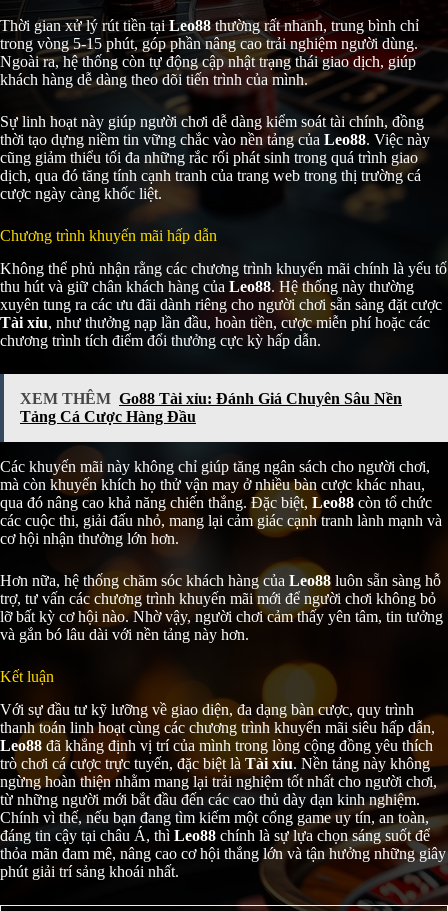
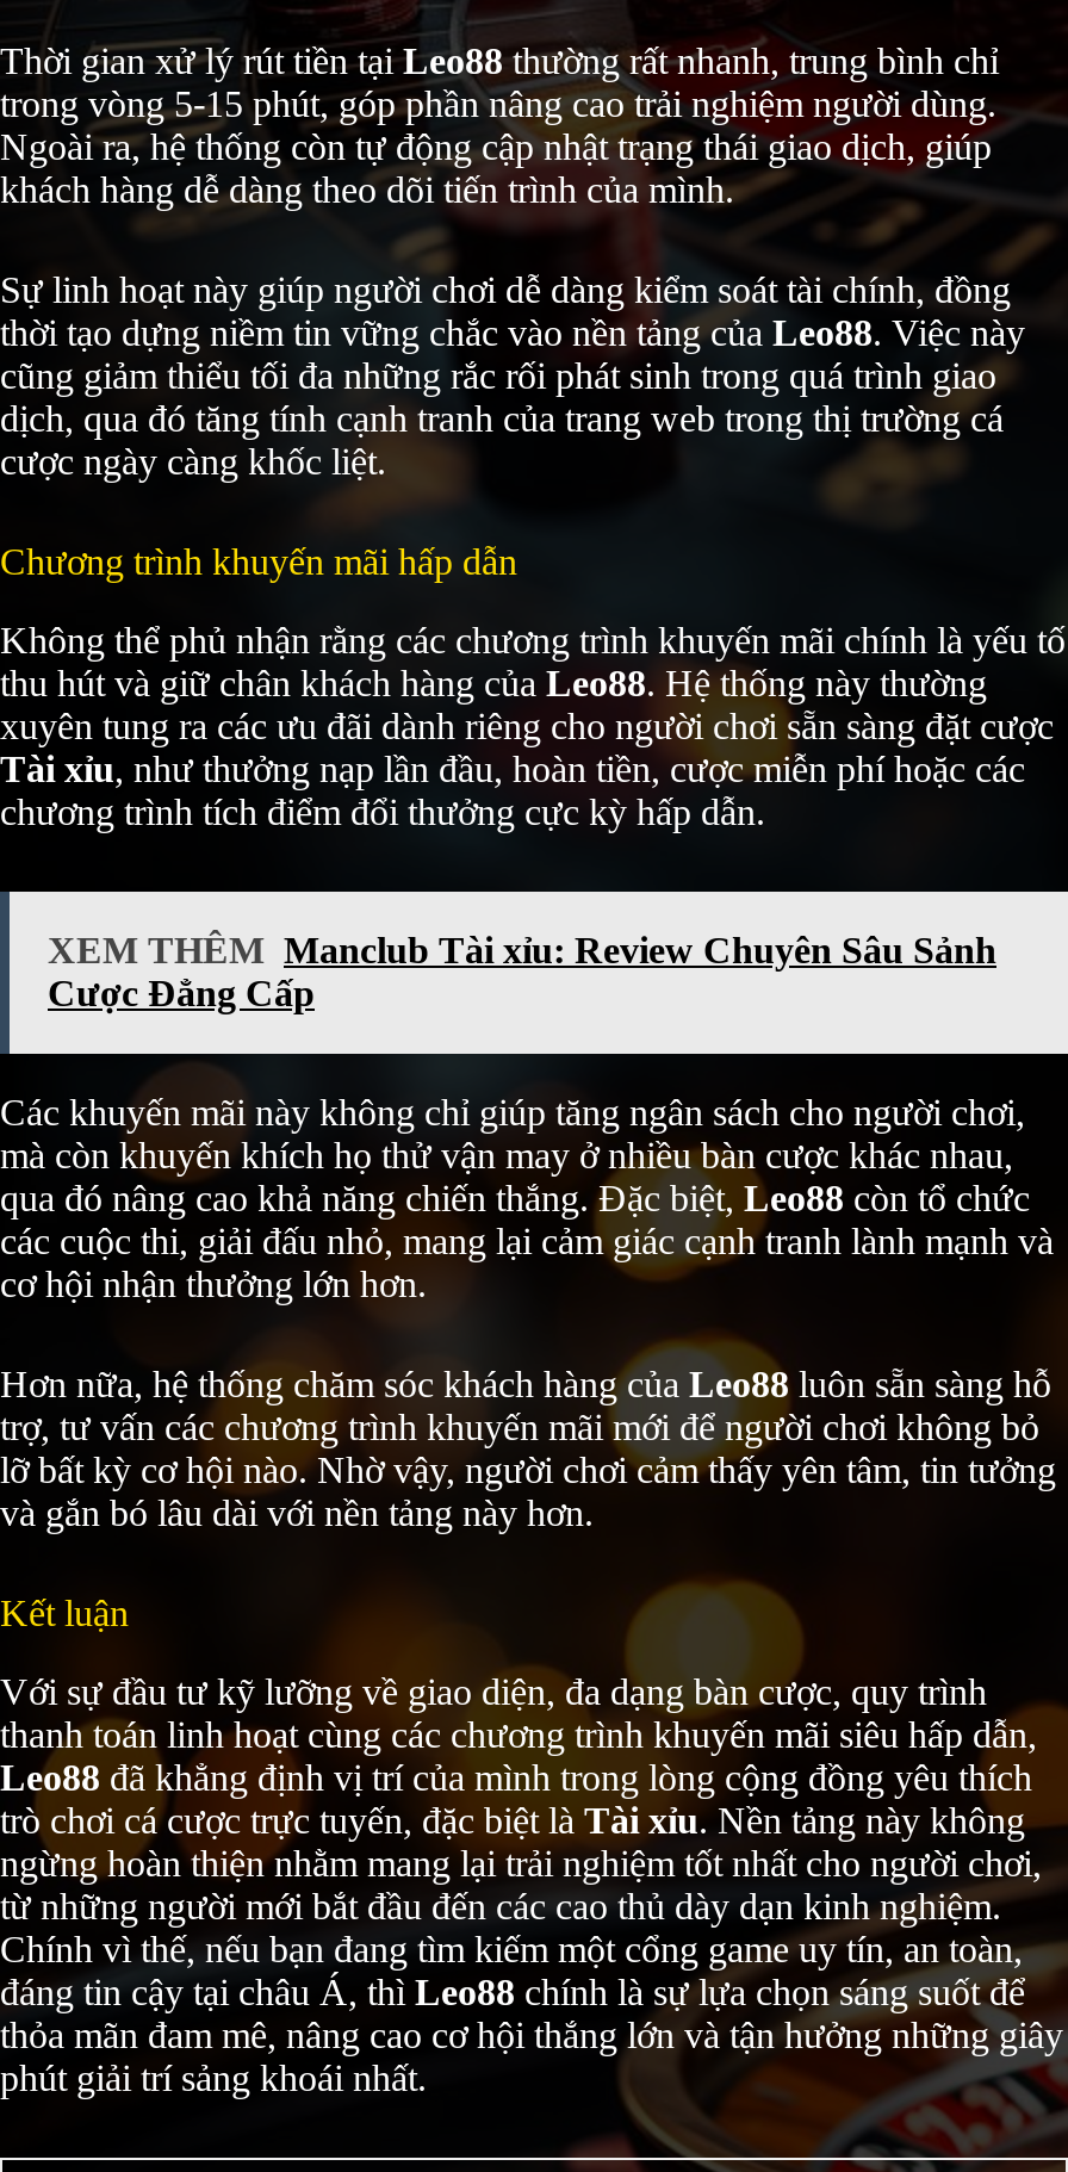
[20,390,402,425] XEM THÊM Go88 Tài xỉu: Đánh Giá Chuyên Sâu Nền | Tảng Cá Cược Hàng Đầu -> [48,929,996,1013] XEM THÊM Manclub Tài xỉu: Review Chuyên Sâu Sảnh | Cược Đẳng Cấp

